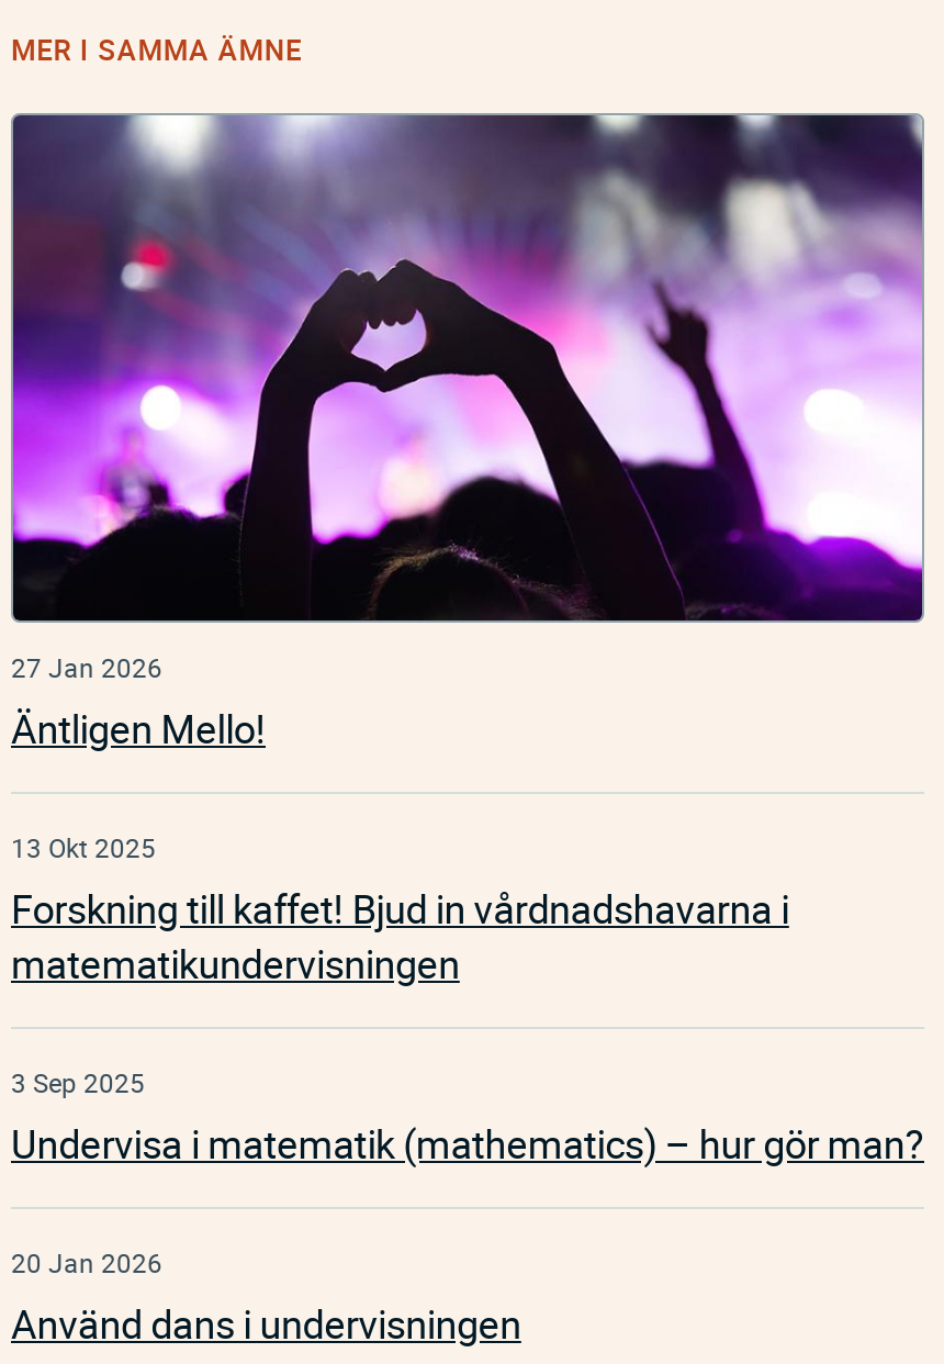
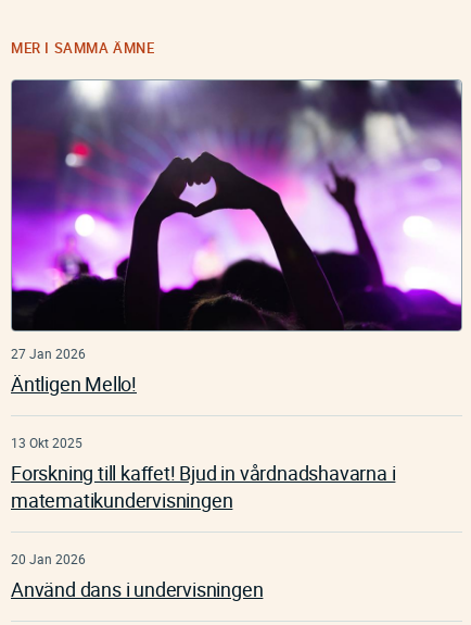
[11,1065,924,1170] 3 Sep 2025 | Undervisa i matematik (mathematics) – hur gör man? -> none

